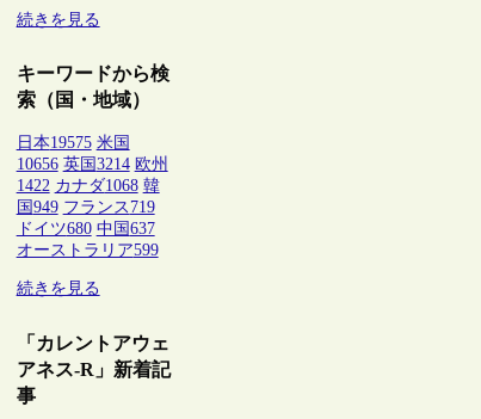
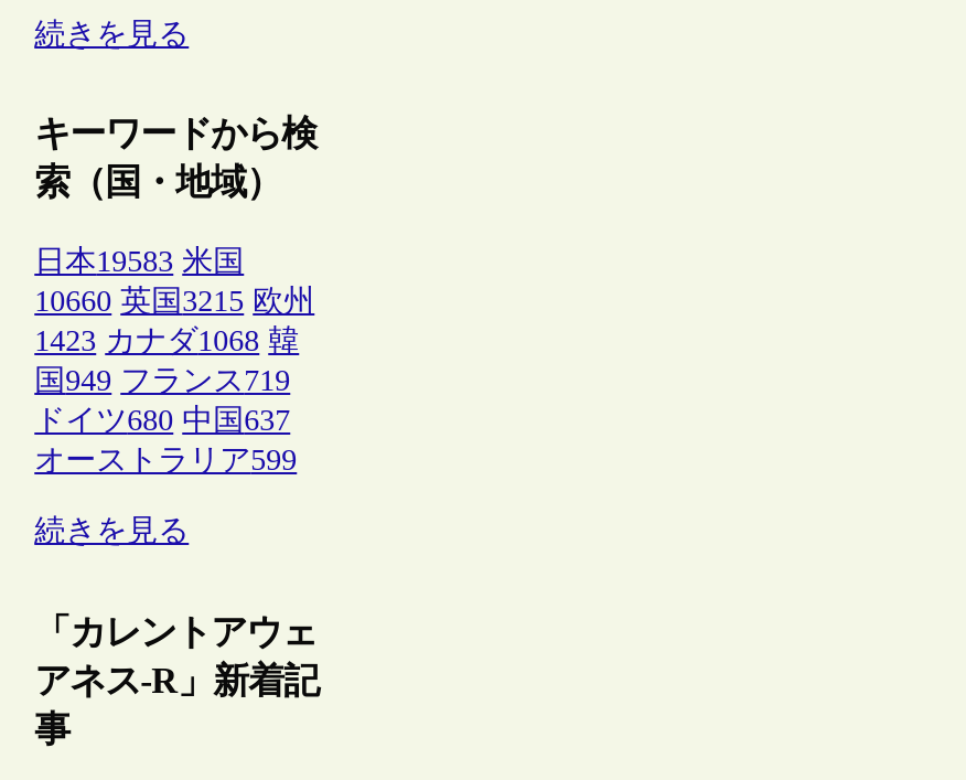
[16,134,130,152] 日本19575 米国 -> [34,246,244,279] 日本19583 米国
[16,156,168,174] 10656 英国3214 欧州 -> [34,286,315,319] 10660 英国3215 欧州
[16,177,159,195] 1422 カナダ1068 韓 -> [34,325,299,358] 1423 カナダ1068 韓

